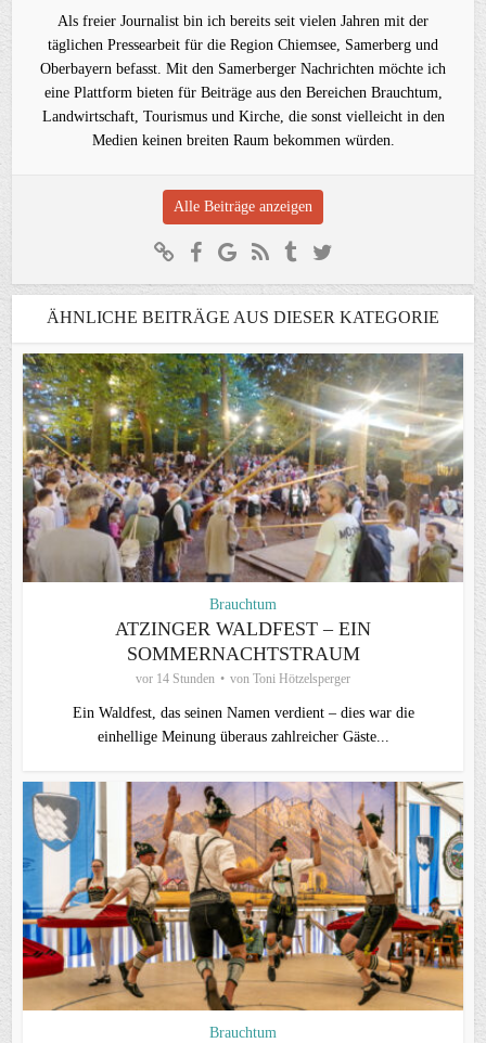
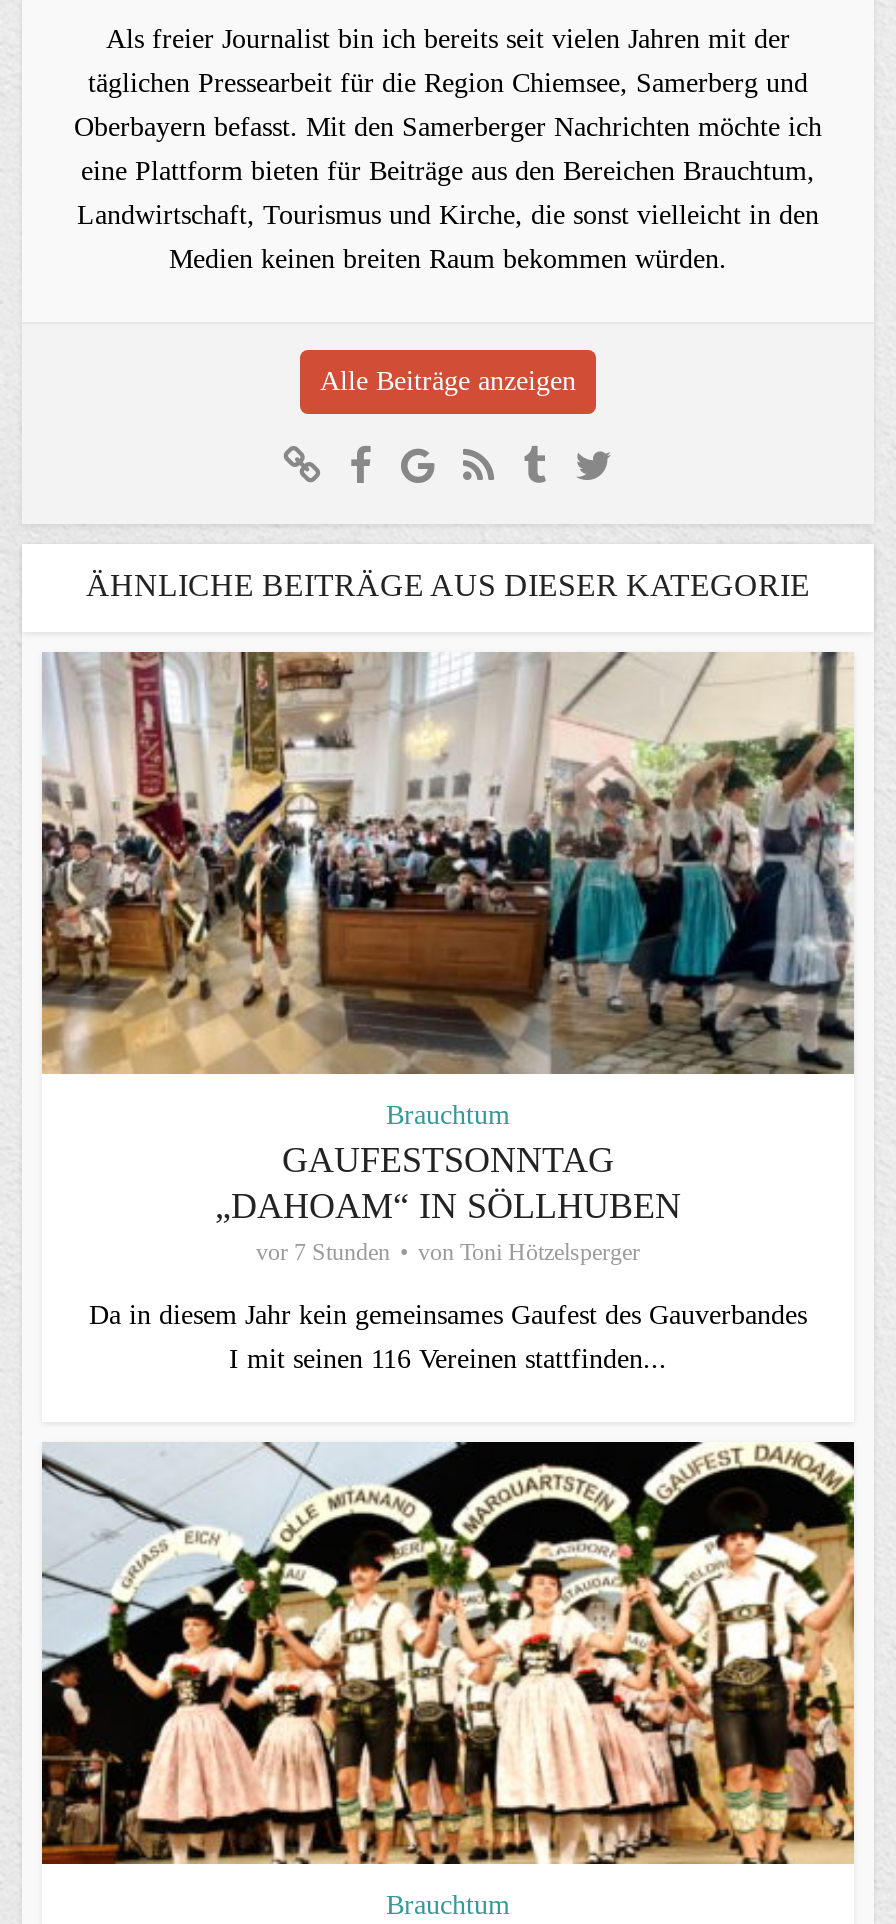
[22,352,464,686] [image] | ATZINGER WALDFEST – EIN | SOMMERNACHTSTRAUM | vor 14 Stunden -> [40,652,856,1266] [image] | GAUFESTSONNTAG | „DAHOAM“ IN SÖLLHUBEN | vor 7 Stunden
[72,705,414,721] Ein Waldfest, das seinen Namen verdient – dies war die -> [89,1300,807,1330] Da in diesem Jahr kein gemeinsames Gaufest des Gauverbandes
[97,729,389,745] einhellige Meinung überaus zahlreicher Gäste... -> [229,1344,667,1374] I mit seinen 116 Vereinen stattfinden...
[22,781,464,1012] [image] -> [40,1440,856,1866] [image]

